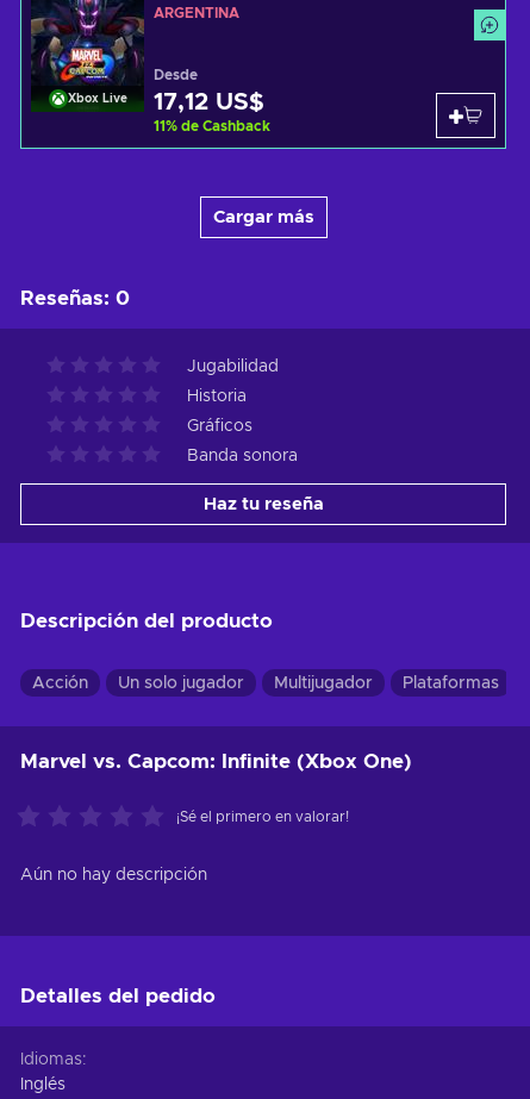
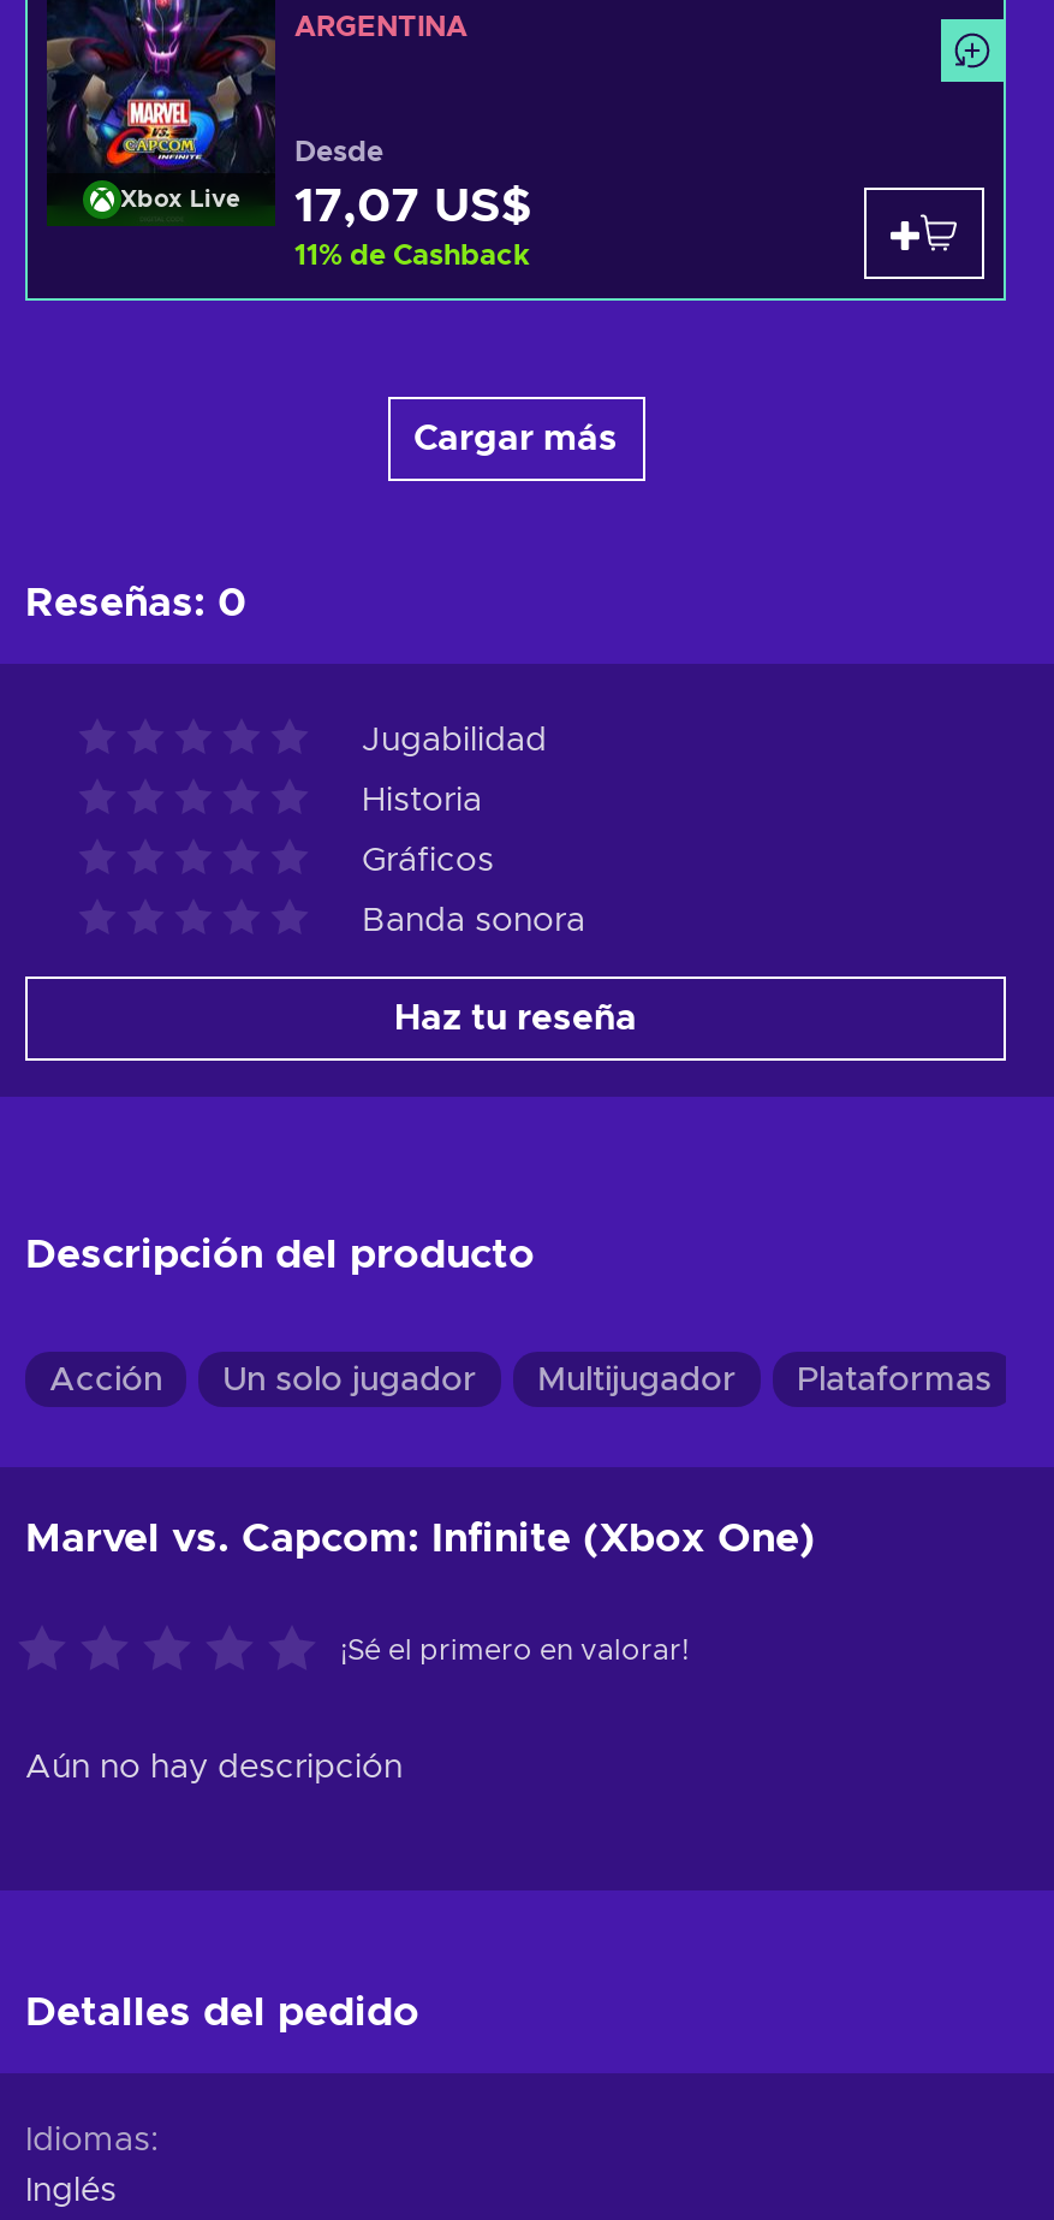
[154,91,264,115] 17,12 US$ -> [294,183,532,231] 17,07 US$

